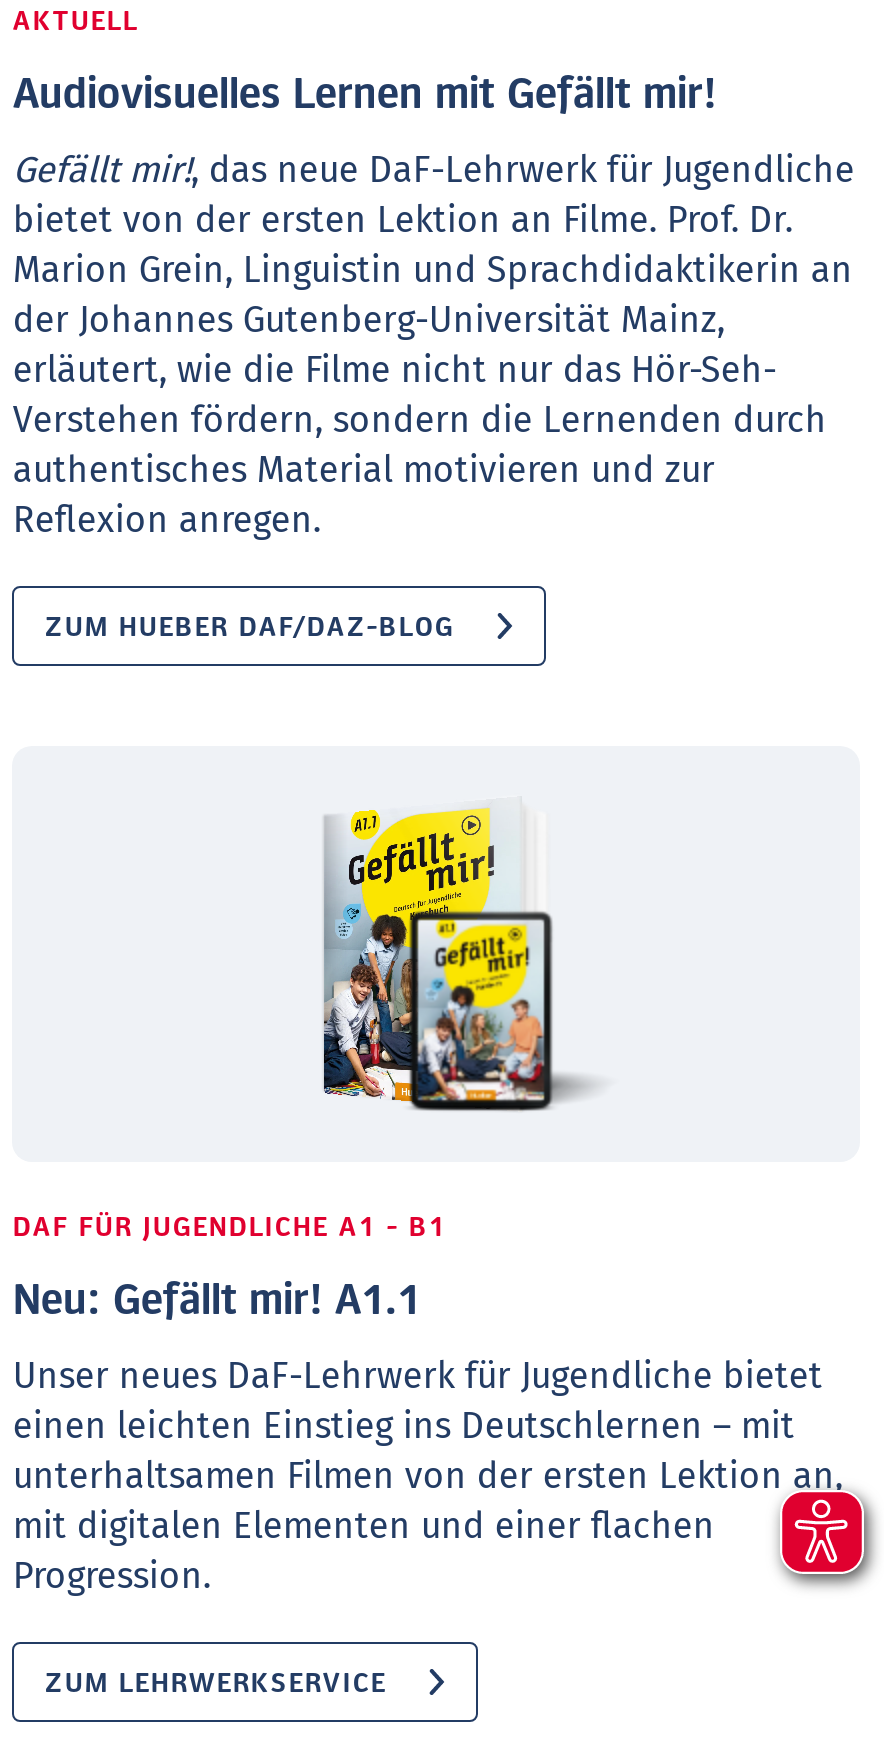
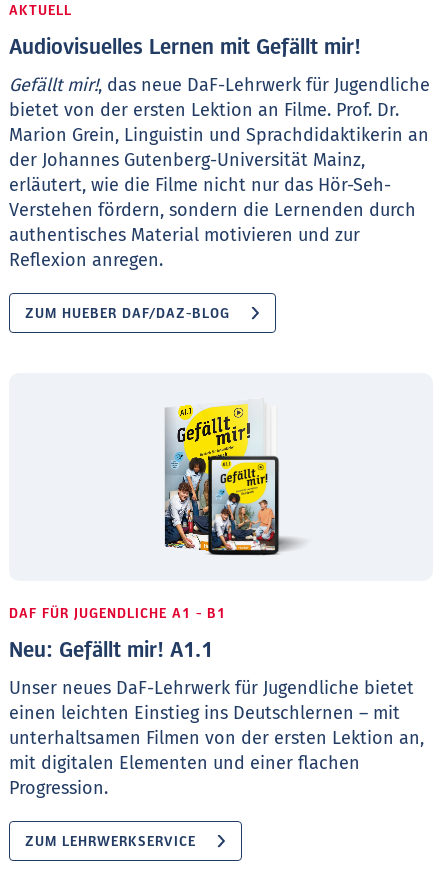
[776,1490,876,1588] [image] -> none

